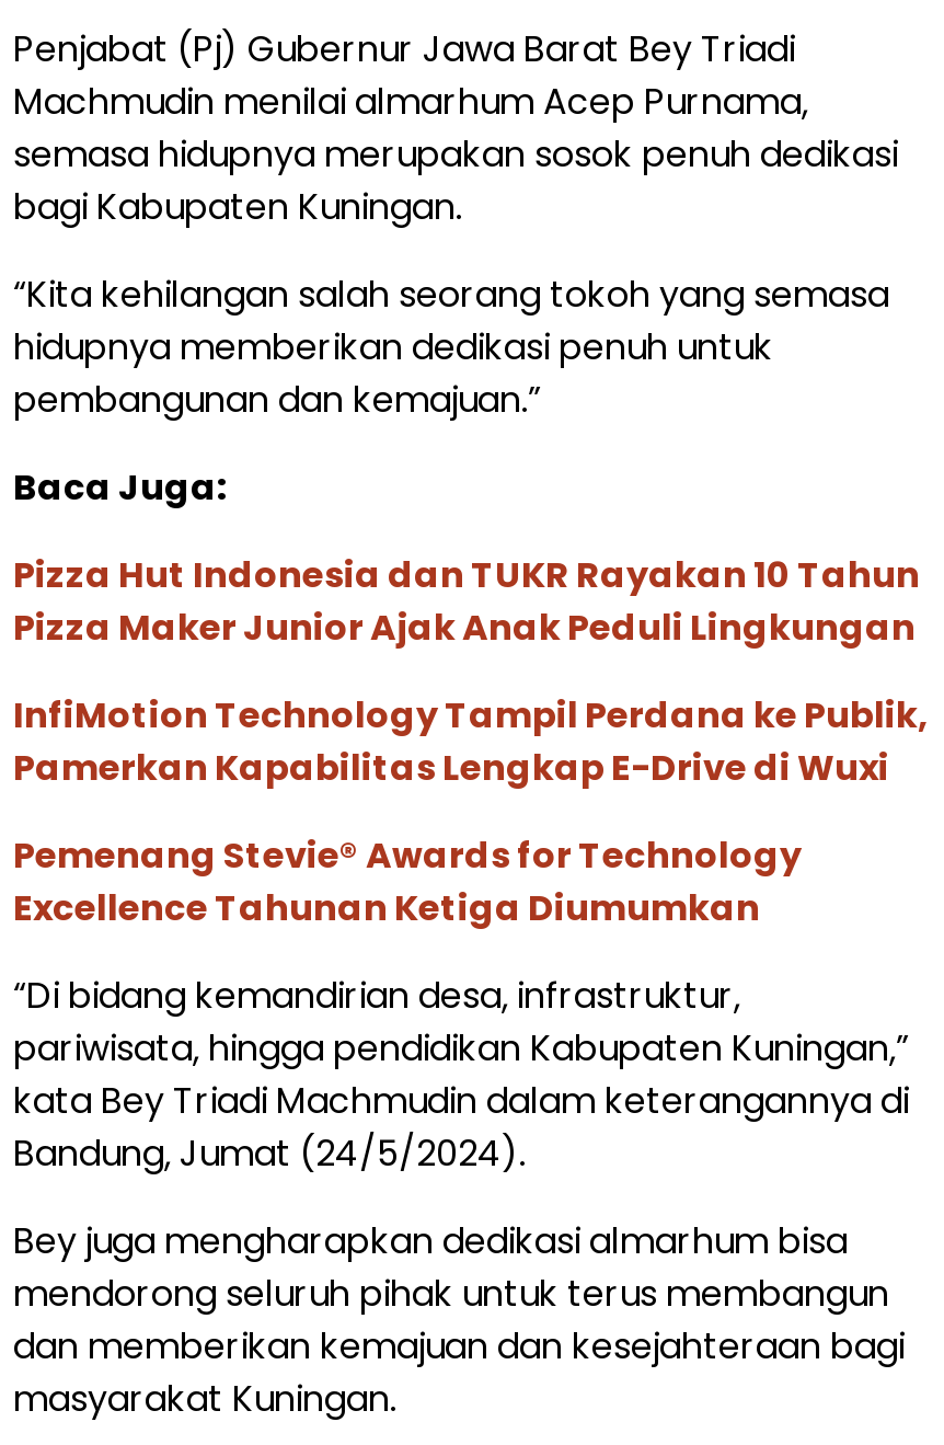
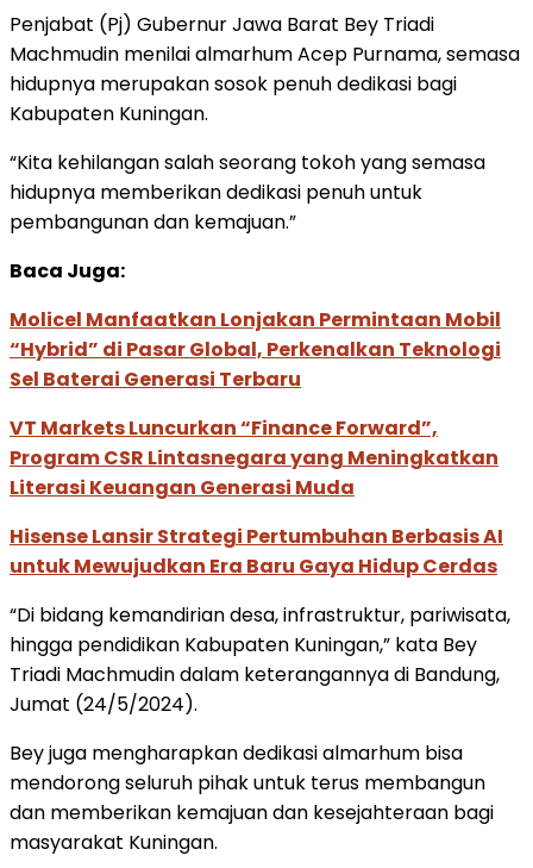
[13,551,920,654] Pizza Hut Indonesia dan TUKR Rayakan 10 Tahun | Pizza Maker Junior Ajak Anak Peduli Lingkungan -> [10,306,501,393] Molicel Manfaatkan Lonjakan Permintaan Mobil | “Hybrid” di Pasar Global, Perkenalkan Teknologi | Sel Baterai Generasi Terbaru
[13,691,929,794] InfiMotion Technology Tampil Perdana ke Publik, | Pamerkan Kapabilitas Lengkap E-Drive di Wuxi -> [10,414,498,501] VT Markets Luncurkan “Finance Forward”, | Program CSR Lintasnegara yang Meningkatkan | Literasi Keuangan Generasi Muda
[13,831,802,934] Pemenang Stevie® Awards for Technology | Excellence Tahunan Ketiga Diumumkan -> [10,523,503,580] Hisense Lansir Strategi Pertumbuhan Berbasis AI | untuk Mewujudkan Era Baru Gaya Hidup Cerdas

